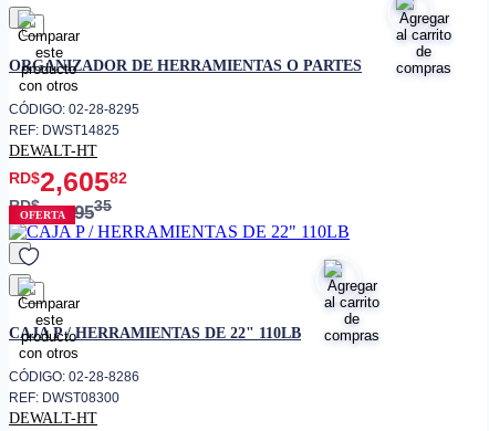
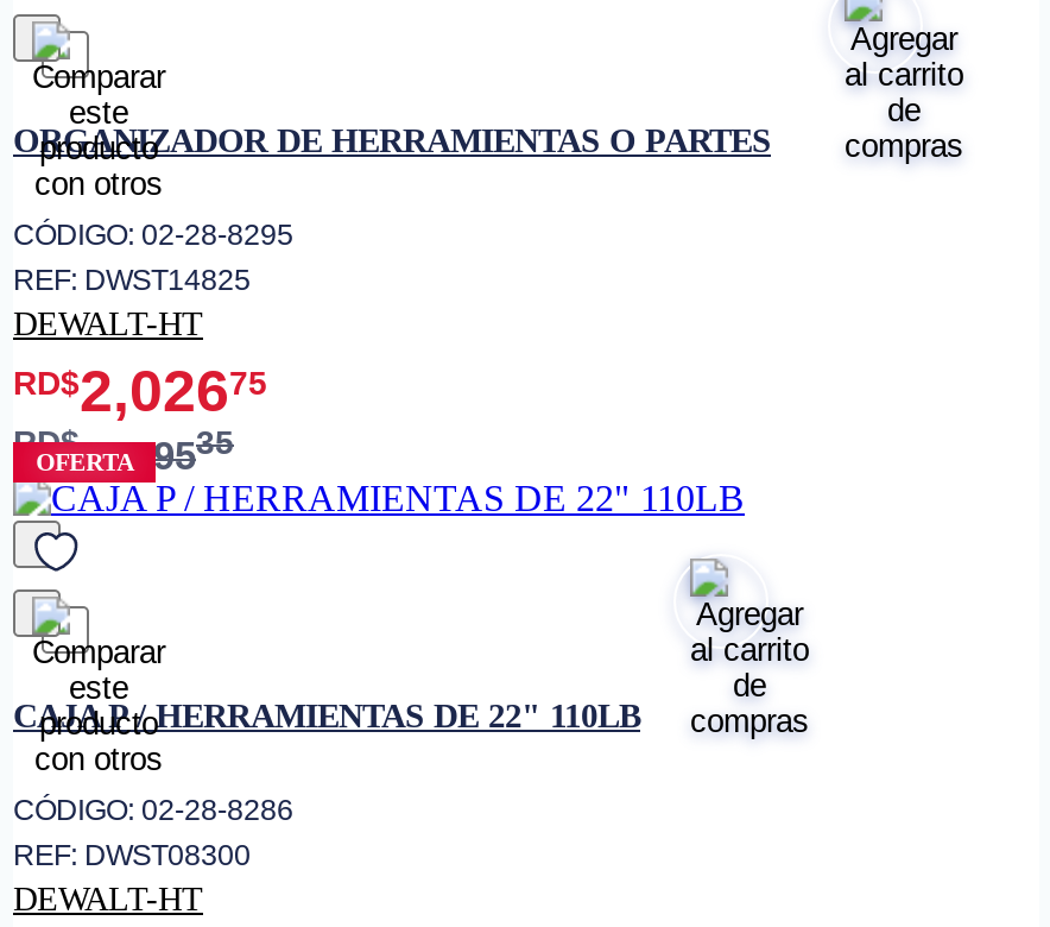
[9,166,127,197] RD$2,60582 -> [13,356,267,423] RD$2,02675

